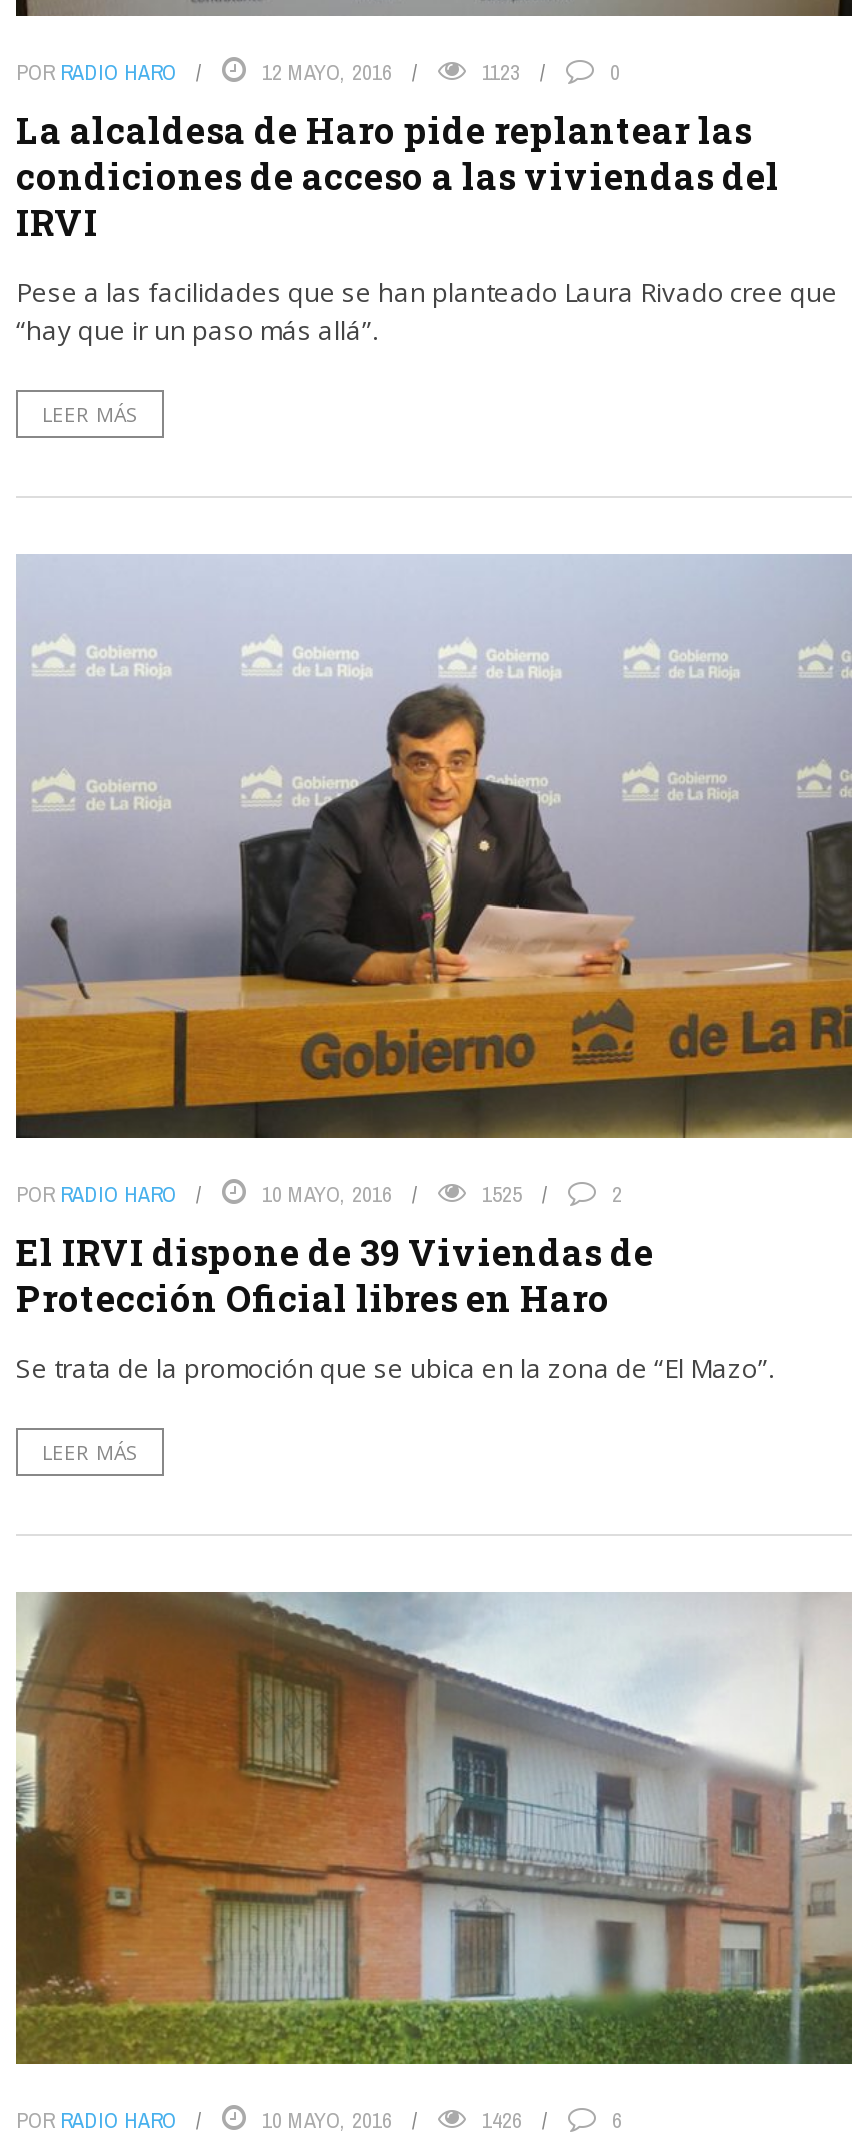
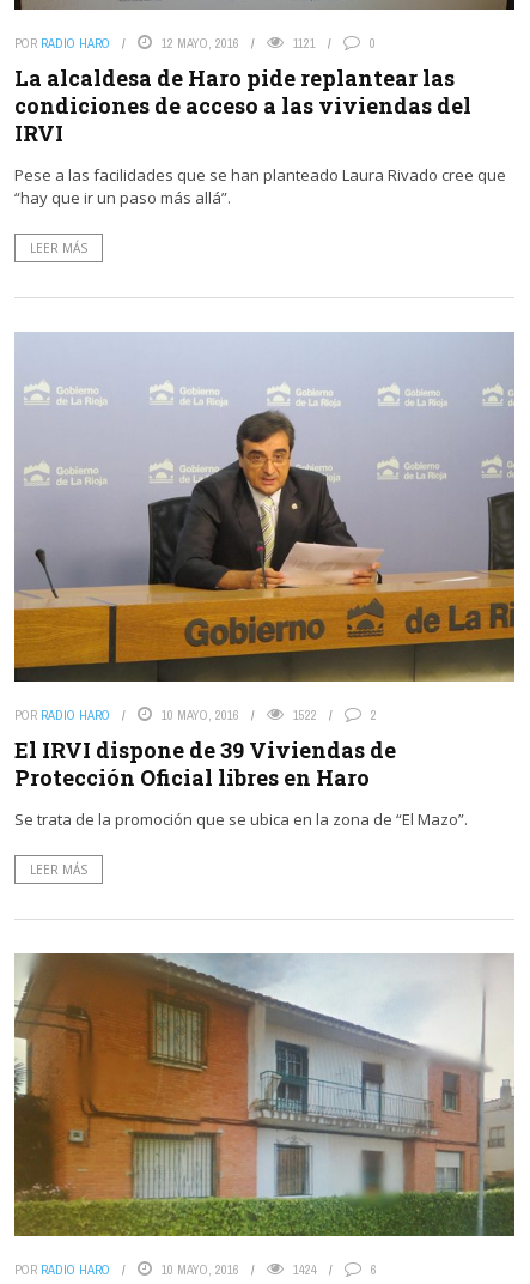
[482,57,520,85] 1123 -> [293,34,316,51] 1121
[482,1180,522,1208] 1525 -> [293,707,317,724] 1522
[482,2105,522,2133] 1426 -> [293,1261,317,1278] 1424

